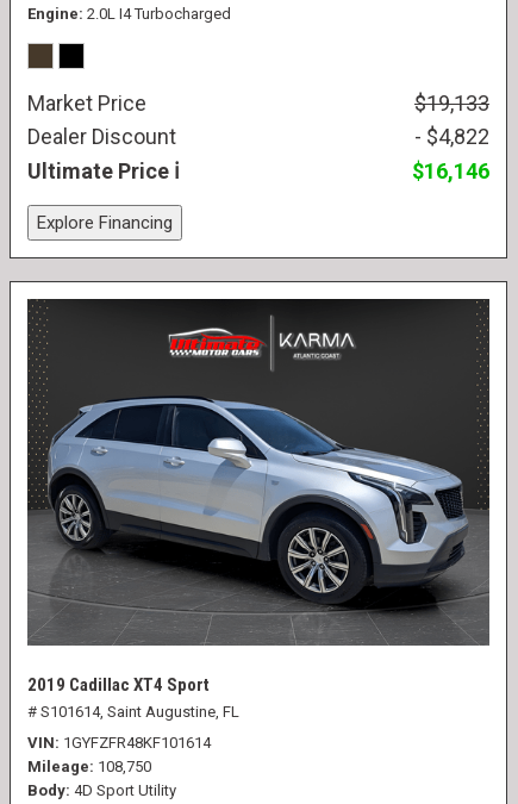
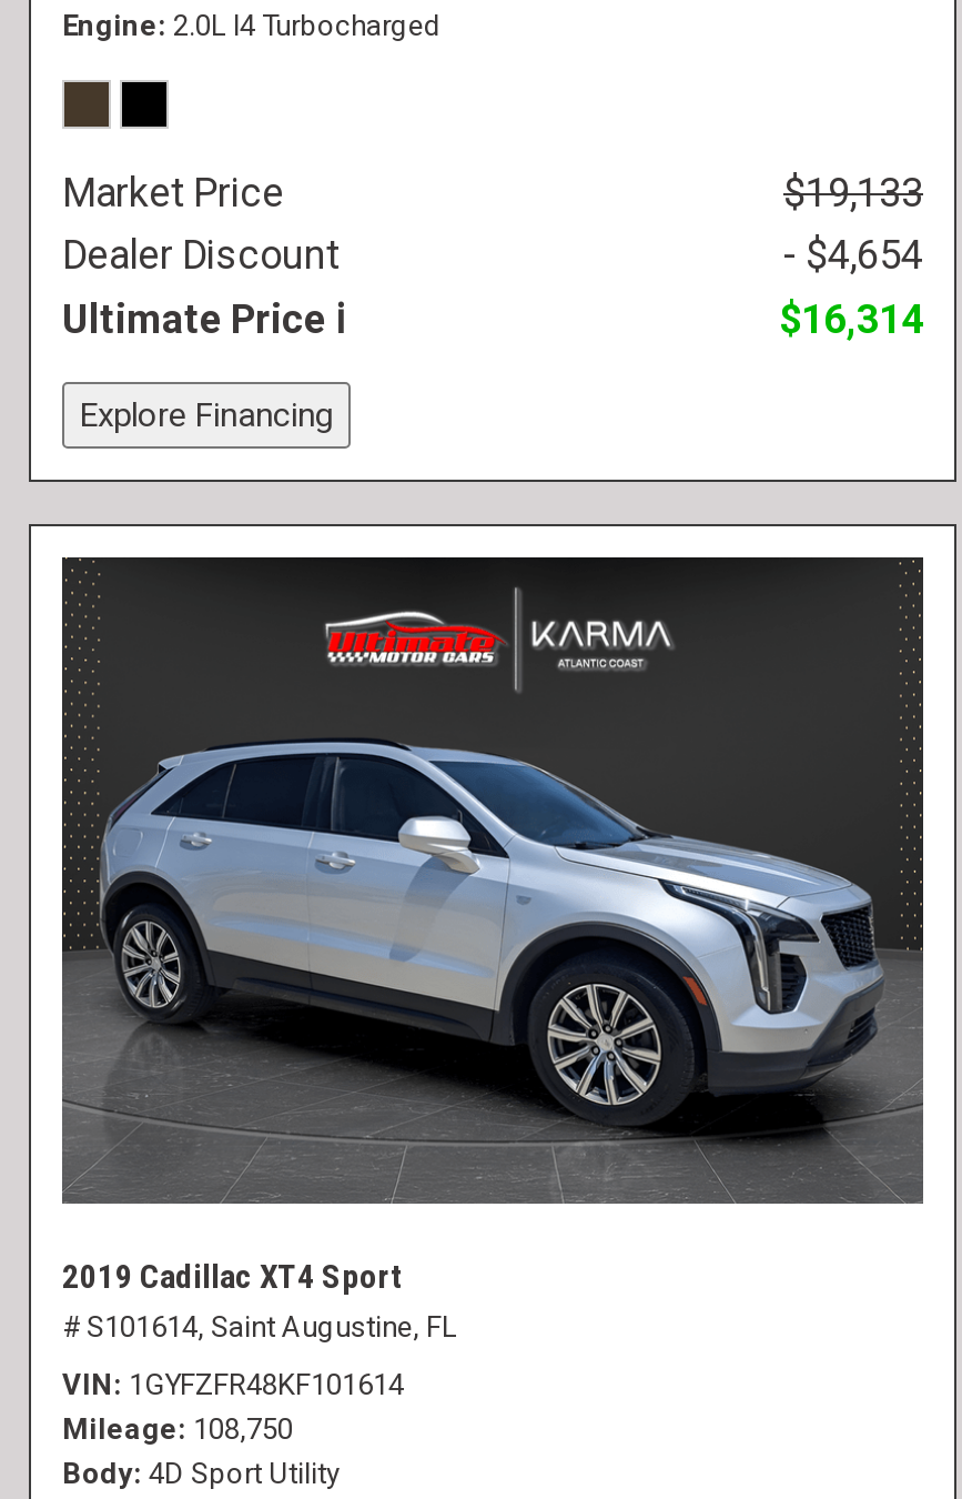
[414,124,489,149] - $4,822 -> [783,231,923,278] - $4,654
[412,158,489,183] $16,146 -> [779,295,923,342] $16,314

